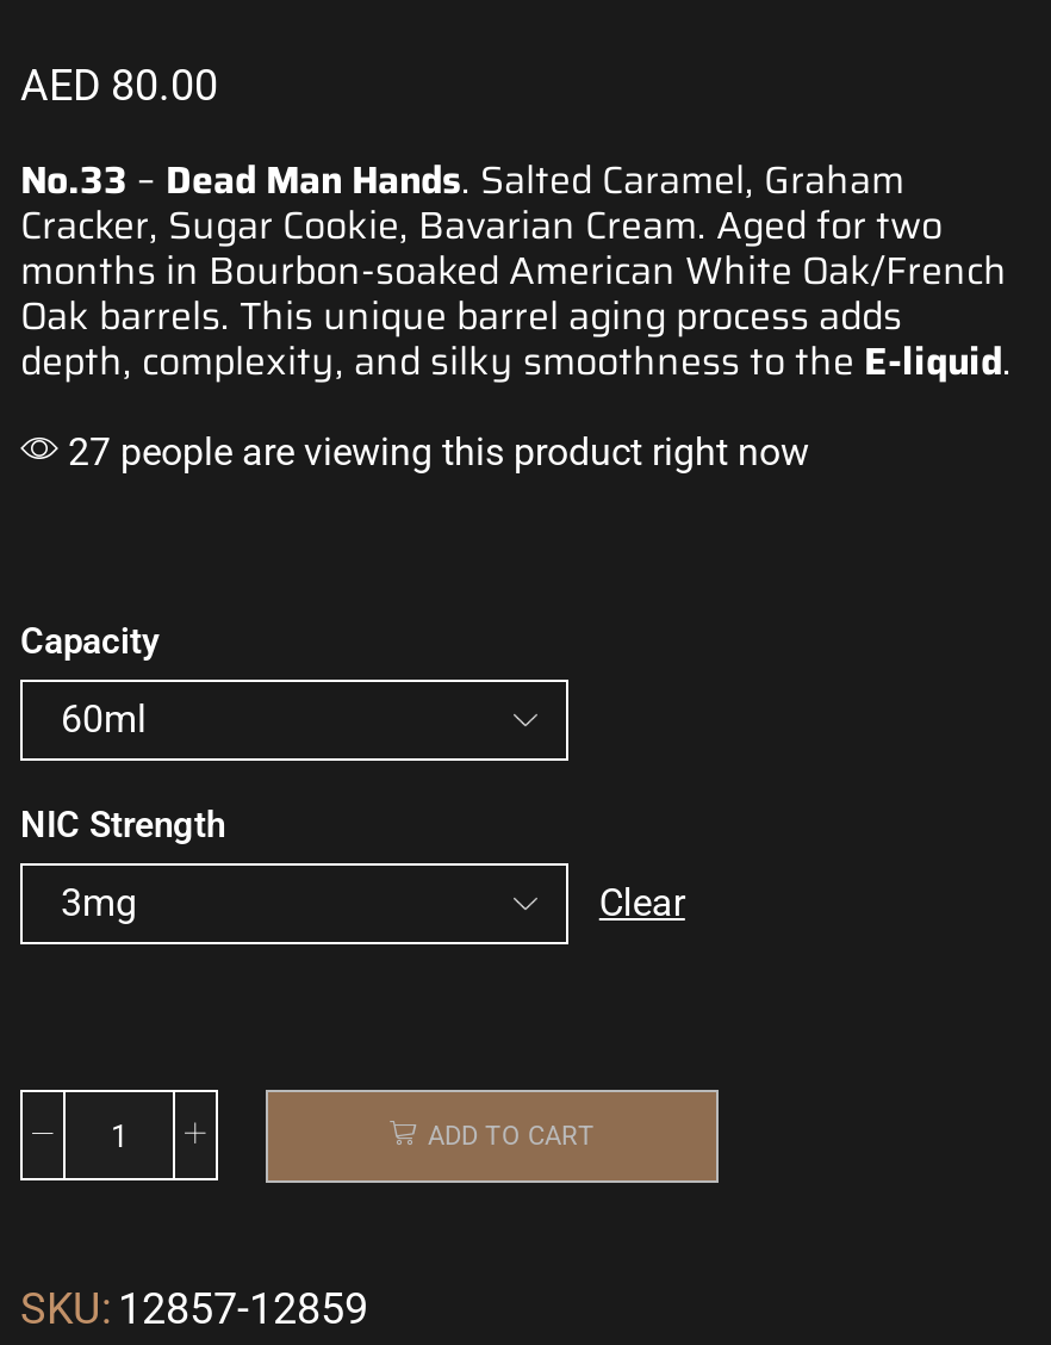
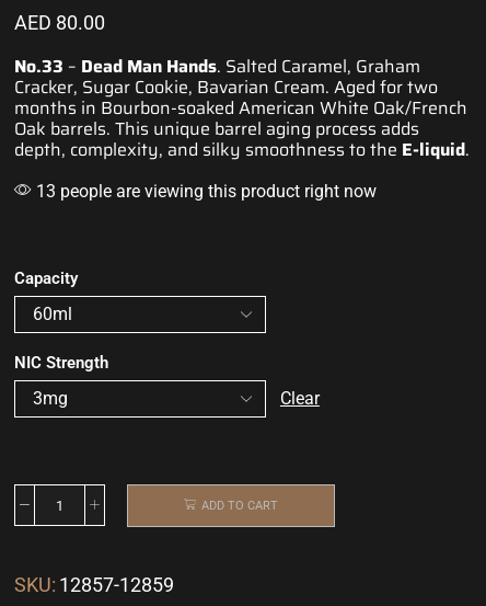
[58,429,809,474] 27 people are viewing this product right now -> [32,181,377,201] 13 people are viewing this product right now

